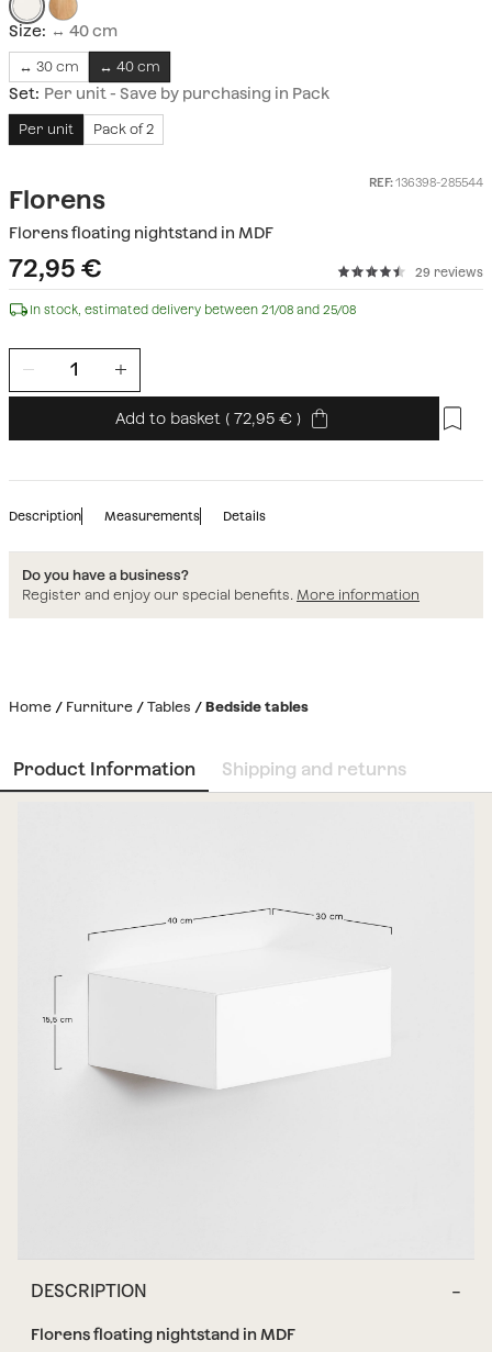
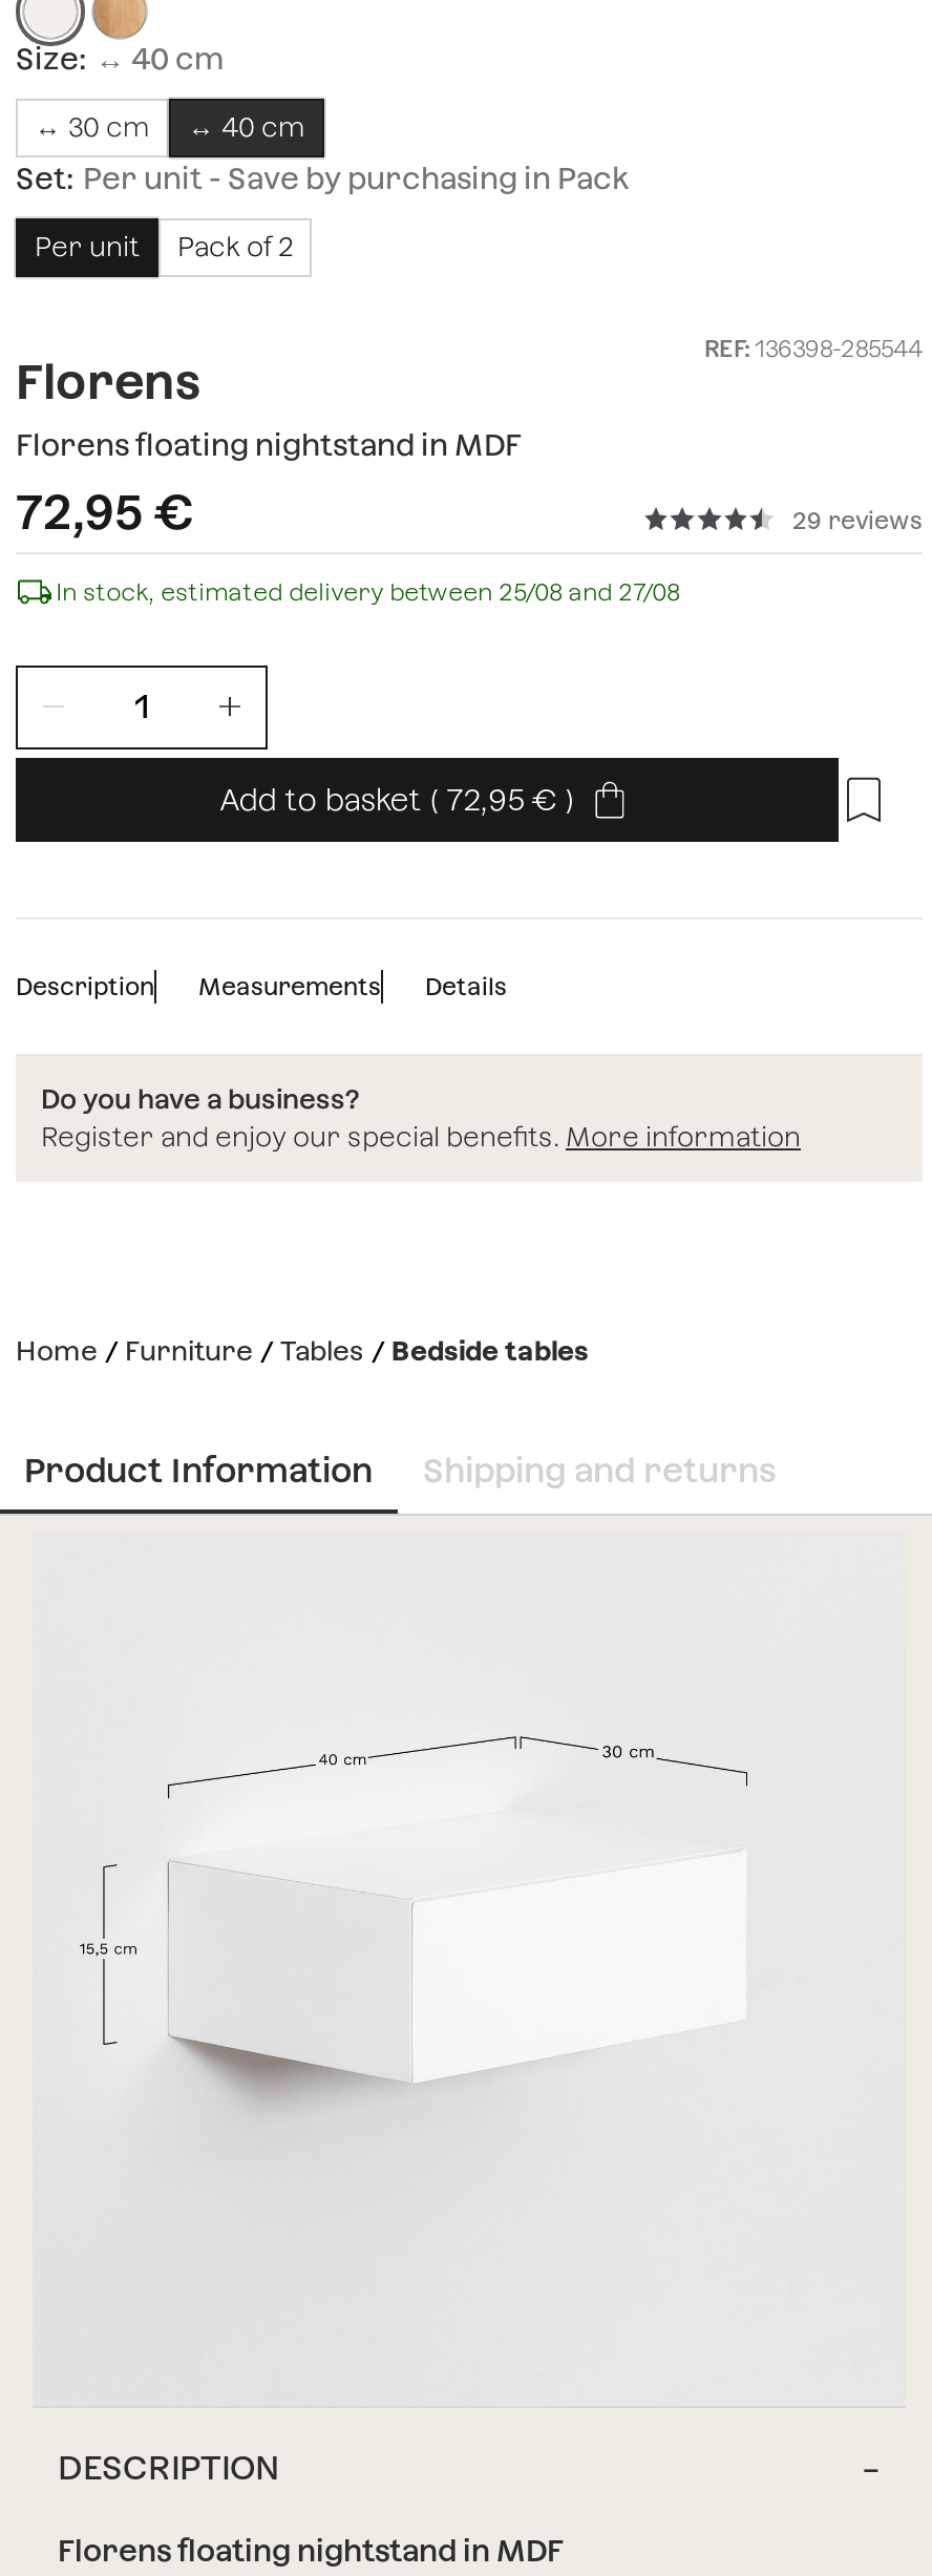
[30,302,356,317] In stock, estimated delivery between 21/08 and 25/08 -> [56,577,679,606] In stock, estimated delivery between 25/08 and 27/08

